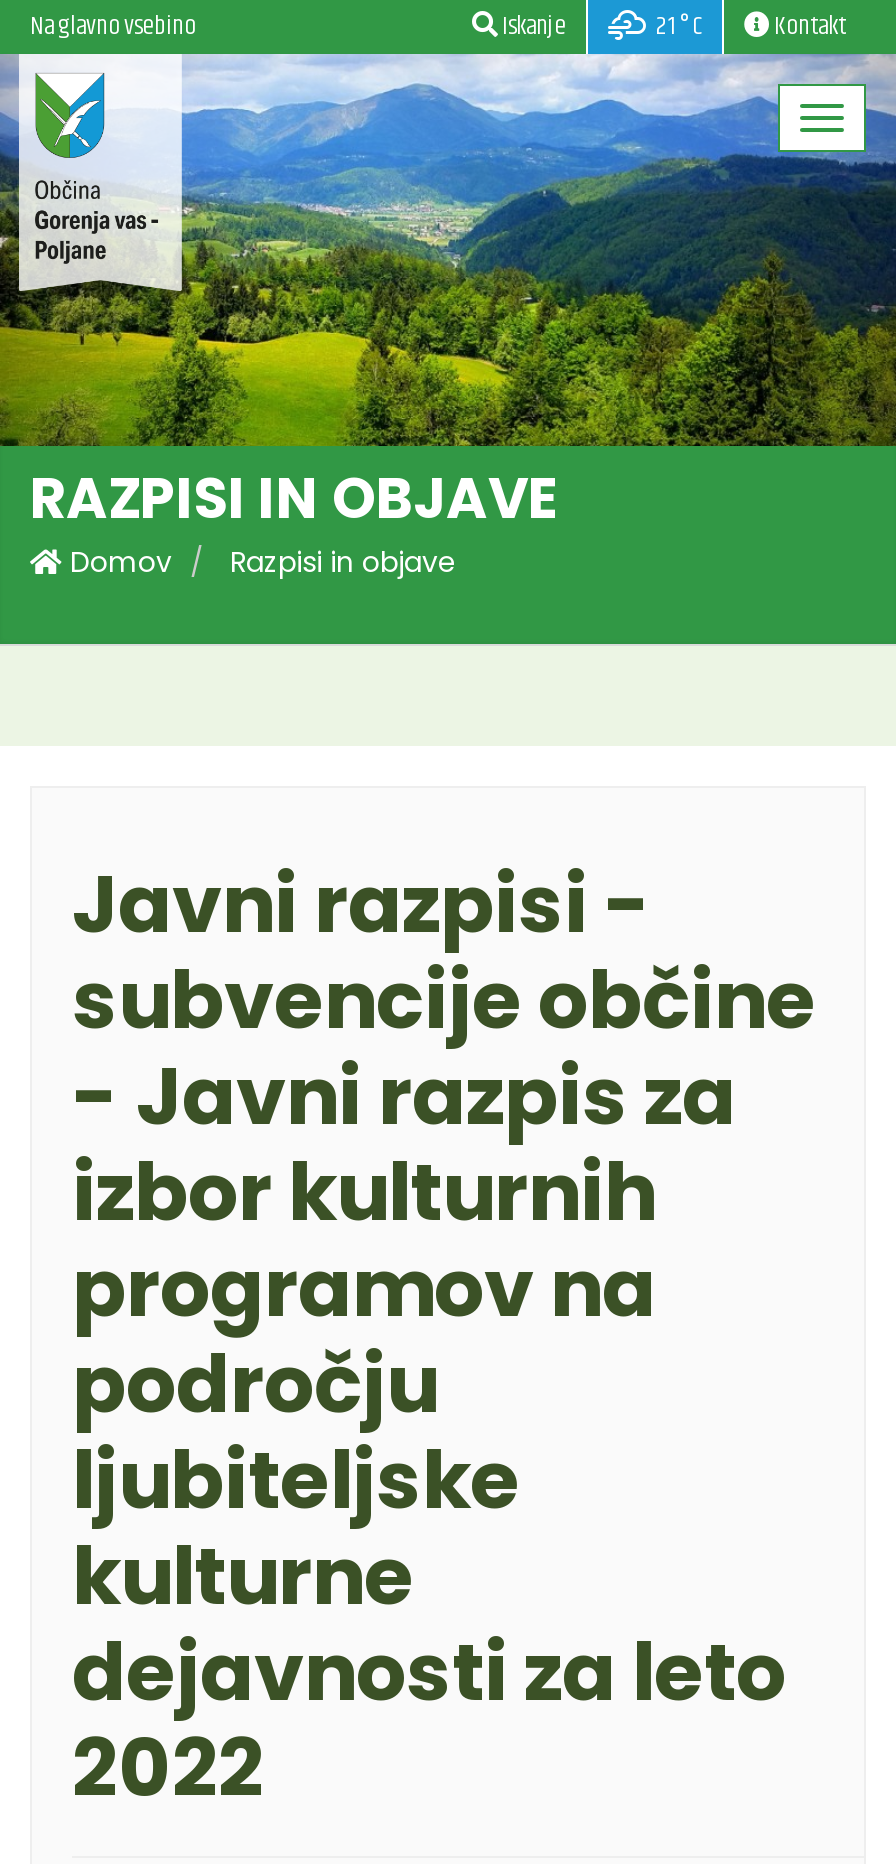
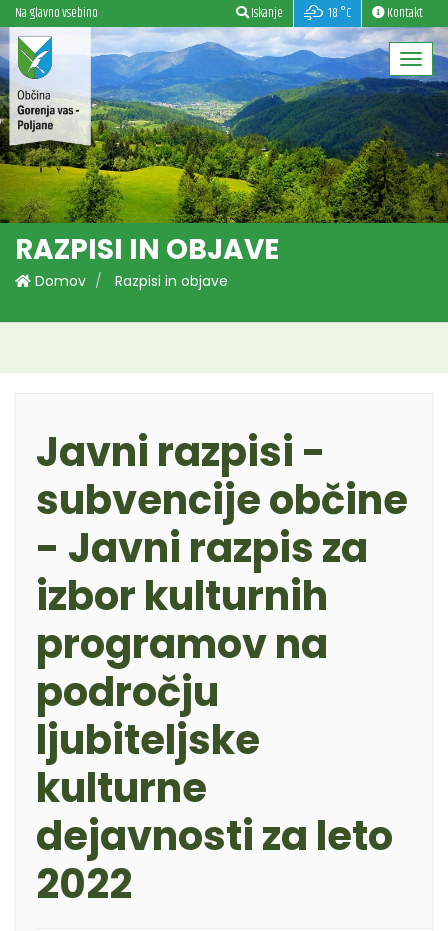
[656,6,846,46] 21 °C Kontakt -> [328,3,423,23] 18 °C Kontakt

